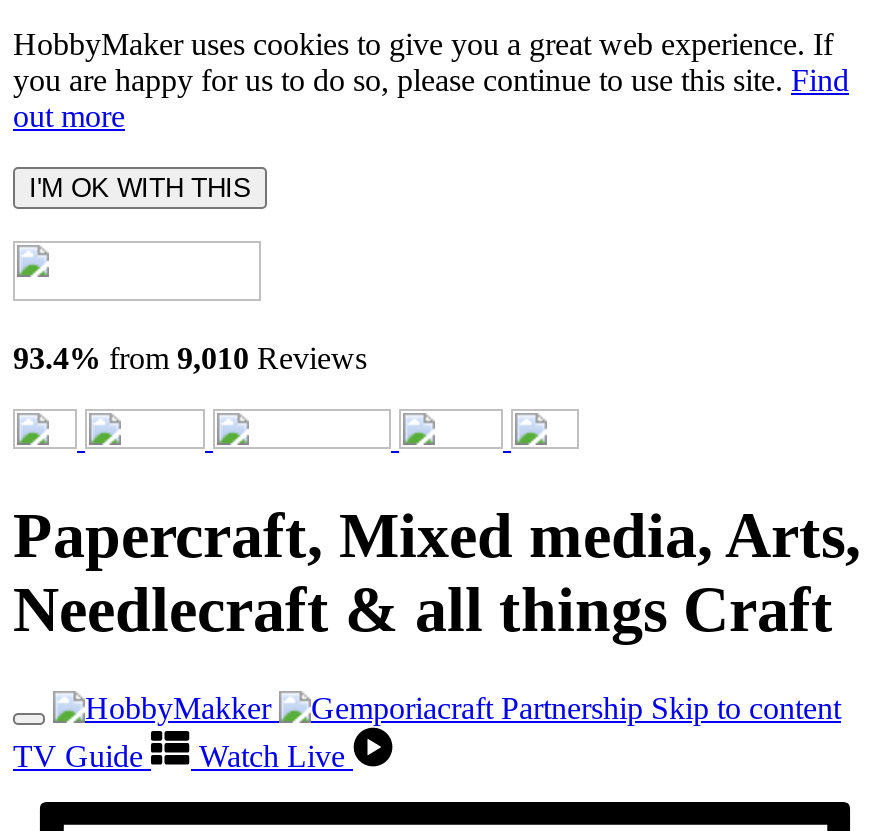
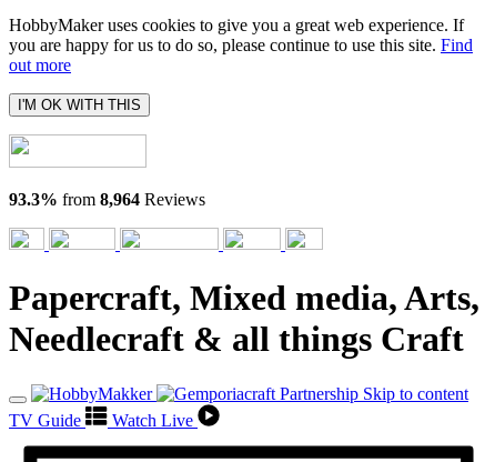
[13,341,367,375] 93.4% from 9,010 Reviews -> [9,190,205,209] 93.3% from 8,964 Reviews

